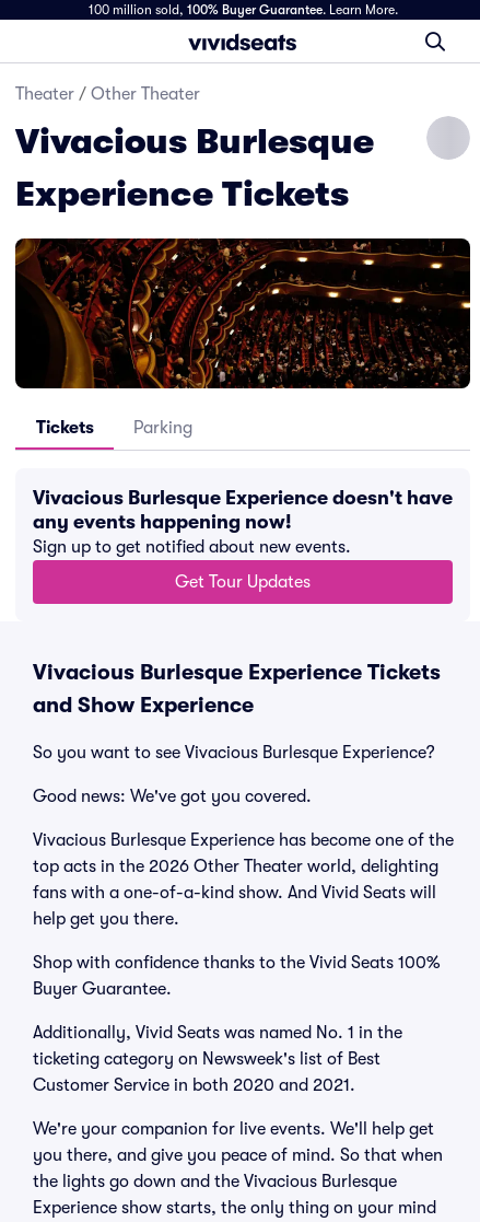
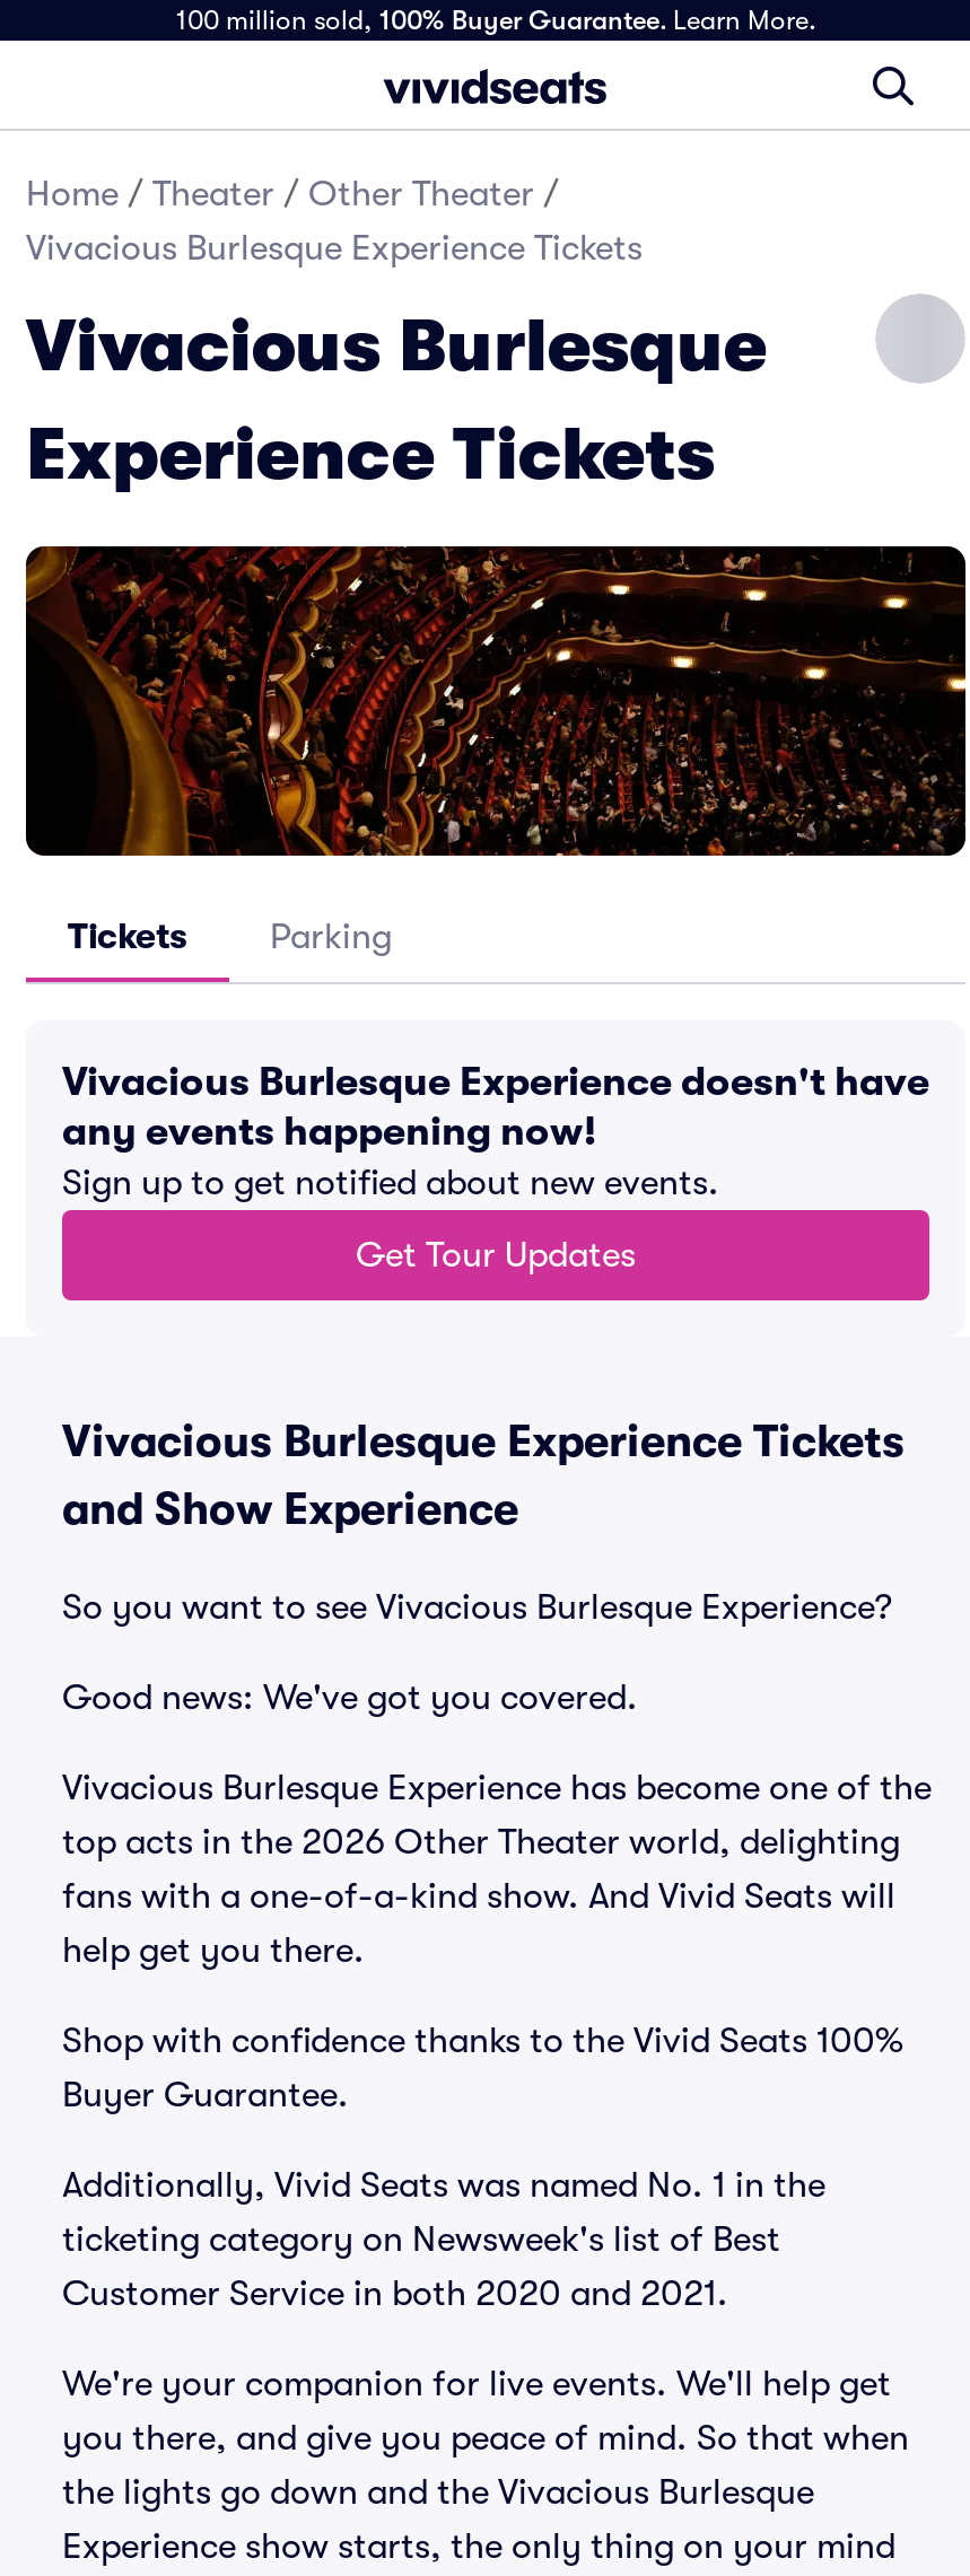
[15,84,200,104] Theater / Other Theater -> [26,174,643,269] Home / Theater / Other Theater / | Vivacious Burlesque Experience Tickets

